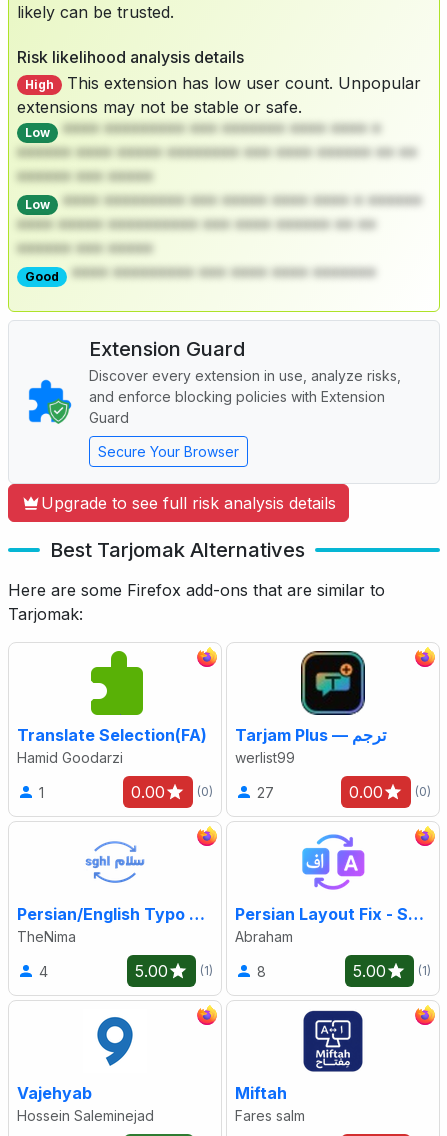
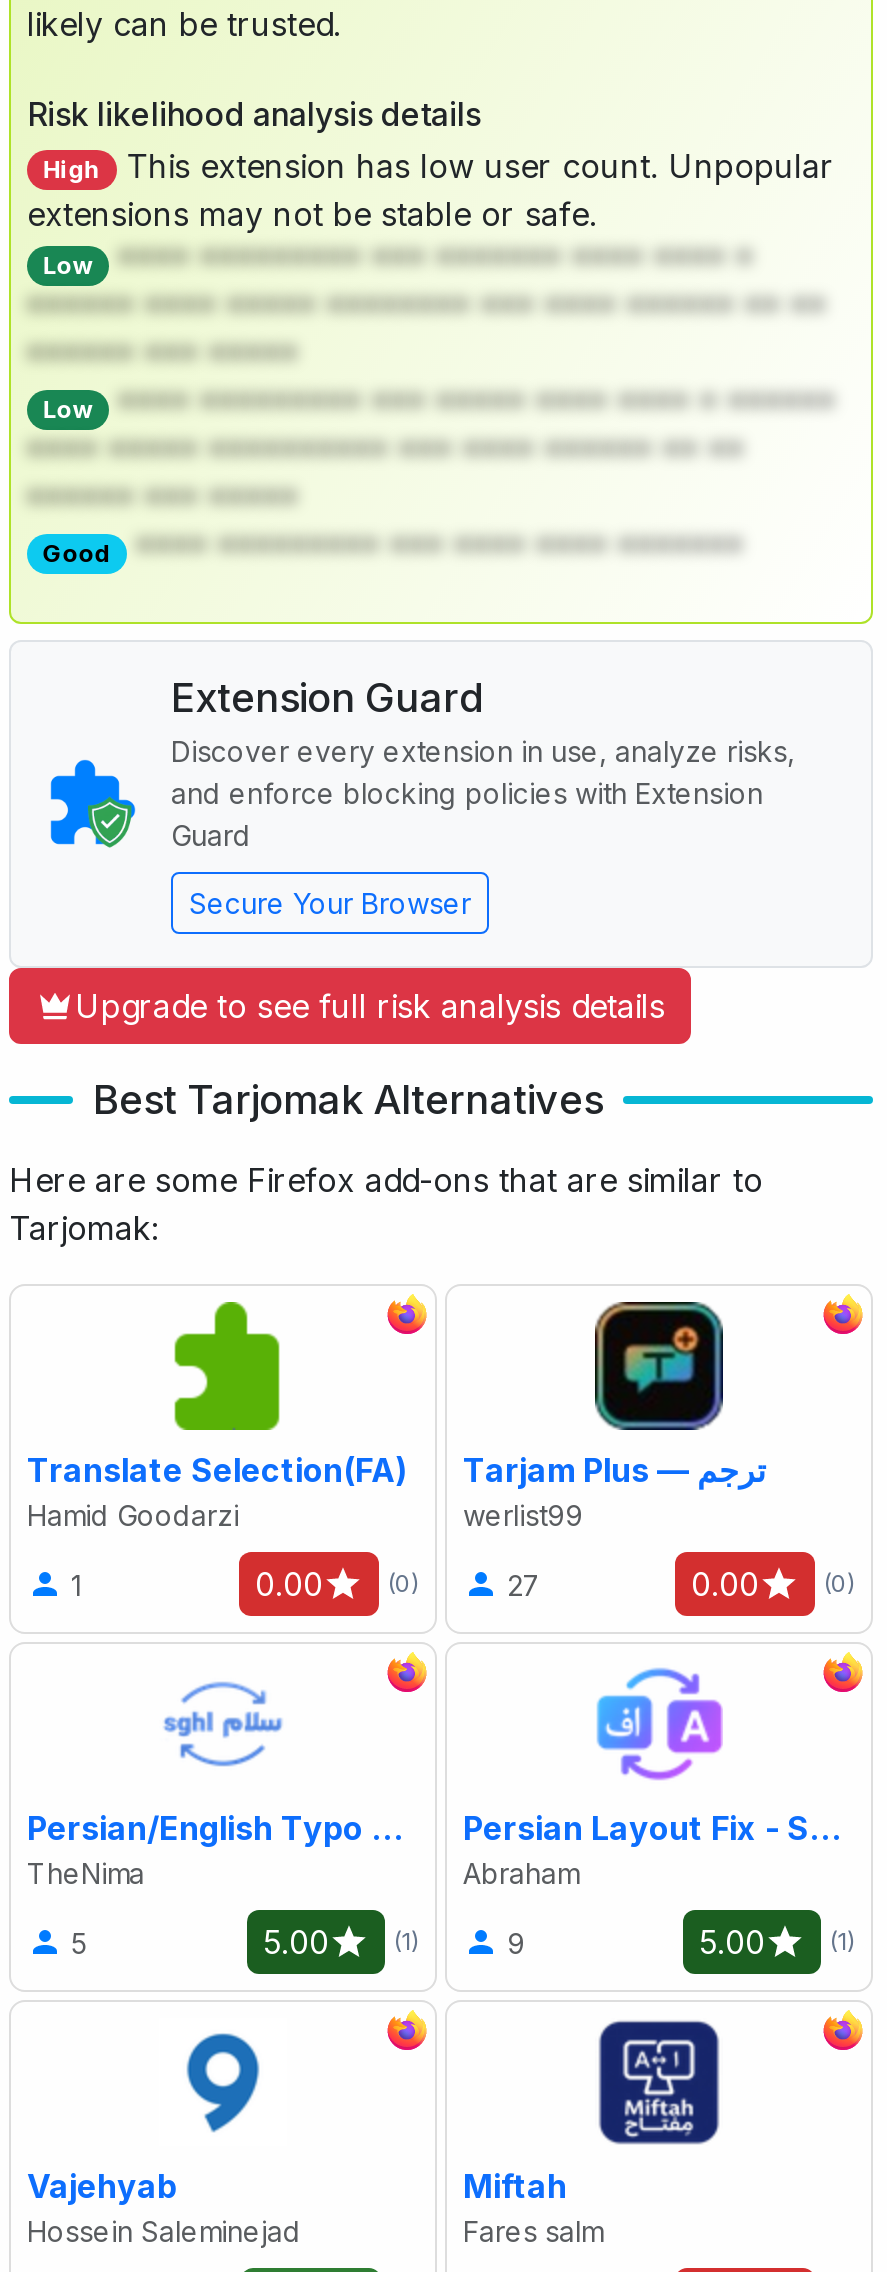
[39,963,48,980] 4 -> [71,1926,87,1960] 5
[257,963,266,980] 8 -> [507,1926,525,1960] 9

